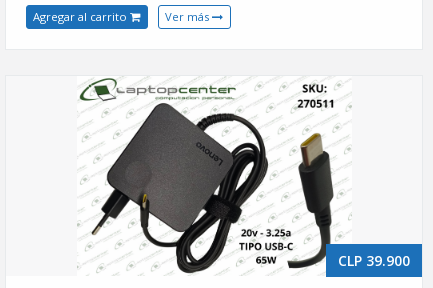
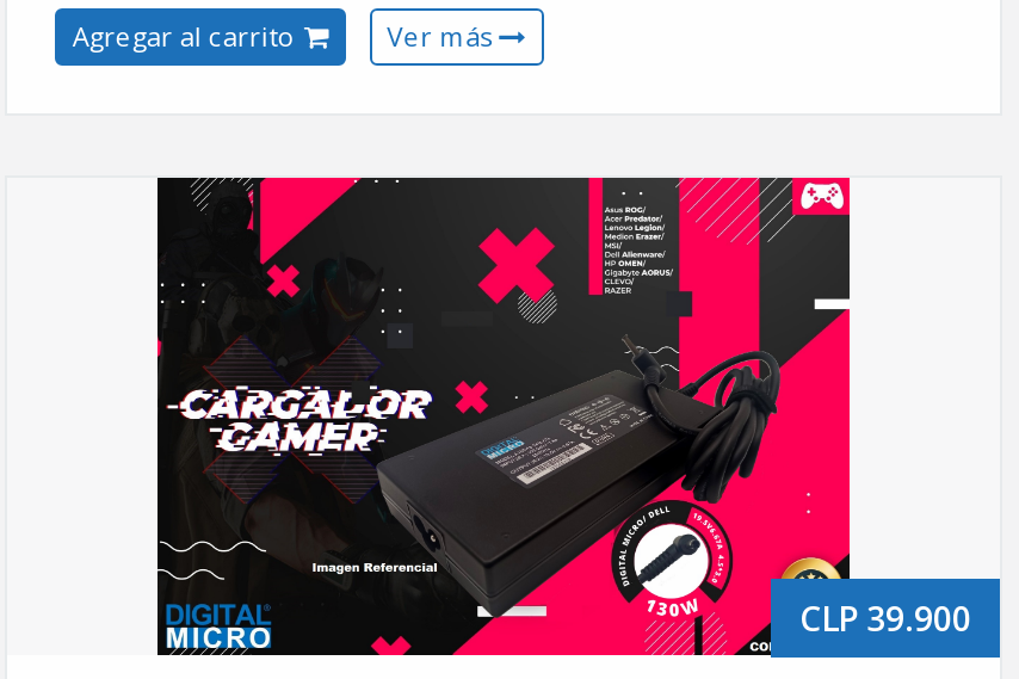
[69,76,359,276] [image] -> [155,175,852,658] [image]

